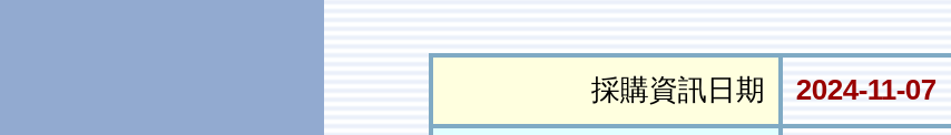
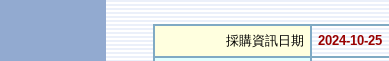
[591,73,936,106] 採購資訊日期 2024-11-07 -> [226,33,382,48] 採購資訊日期 2024-10-25

